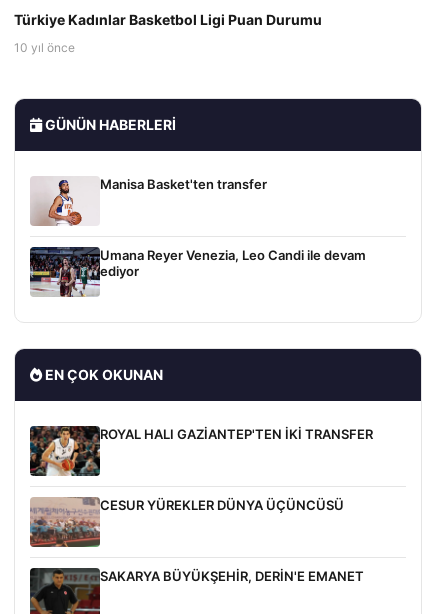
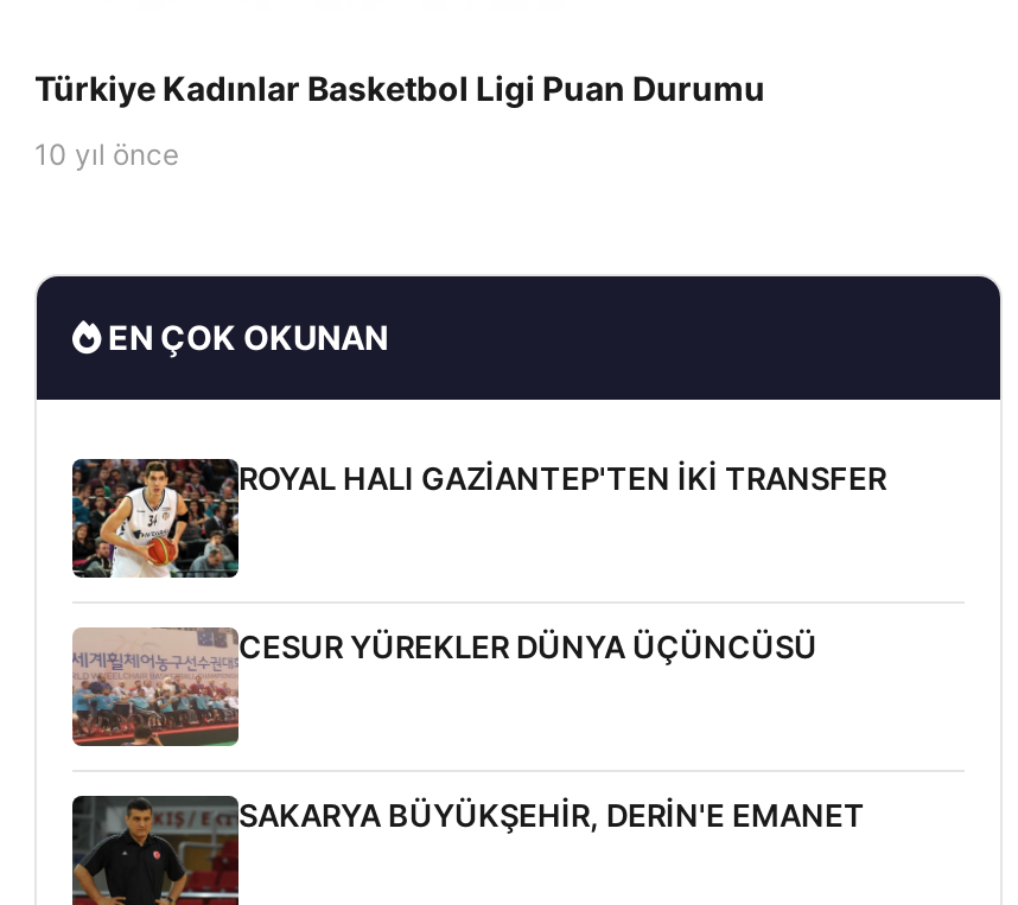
[42,116,176,133] GÜNÜN HABERLERI -> none
[30,176,267,226] [image] | Manisa Basket'ten transfer -> none
[29,246,366,298] [image] | Umana Reyer Venezia, Leo Candi ile devam | ediyor -> none

